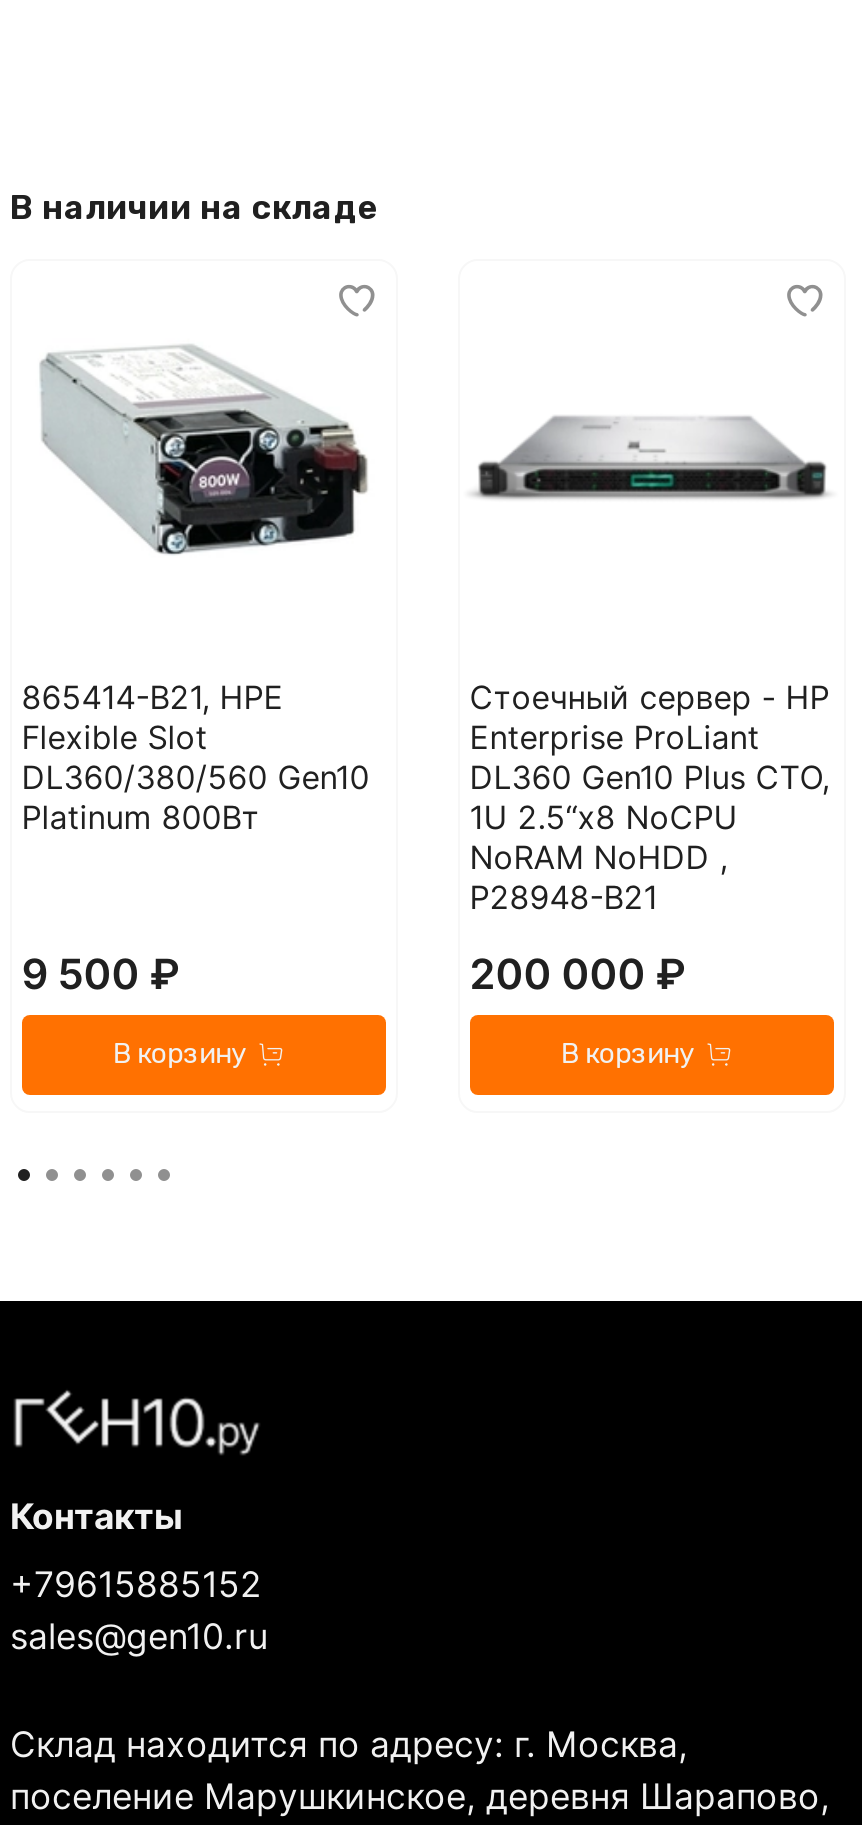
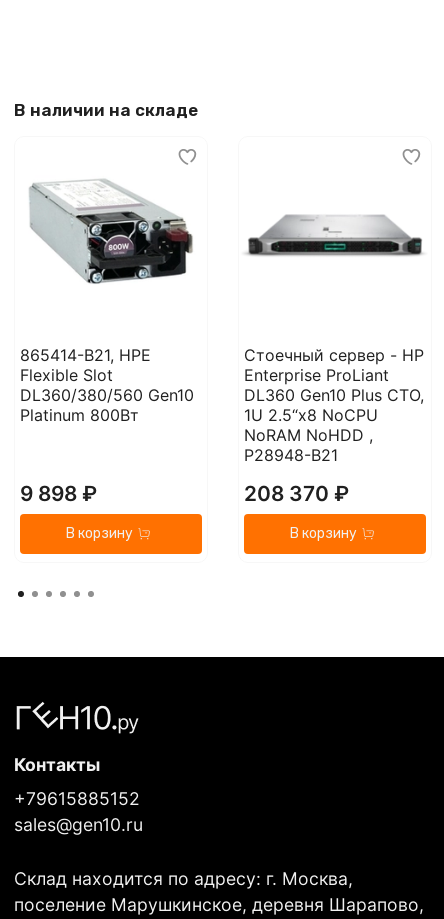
[22,950,180,1000] 9 500 ₽ -> [20,481,97,506] 9 898 ₽
[470,950,686,1000] 200 000 ₽ -> [244,481,349,506] 208 370 ₽

